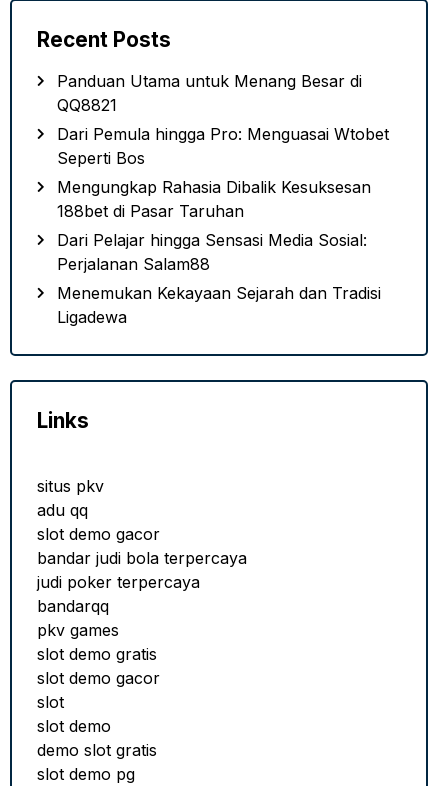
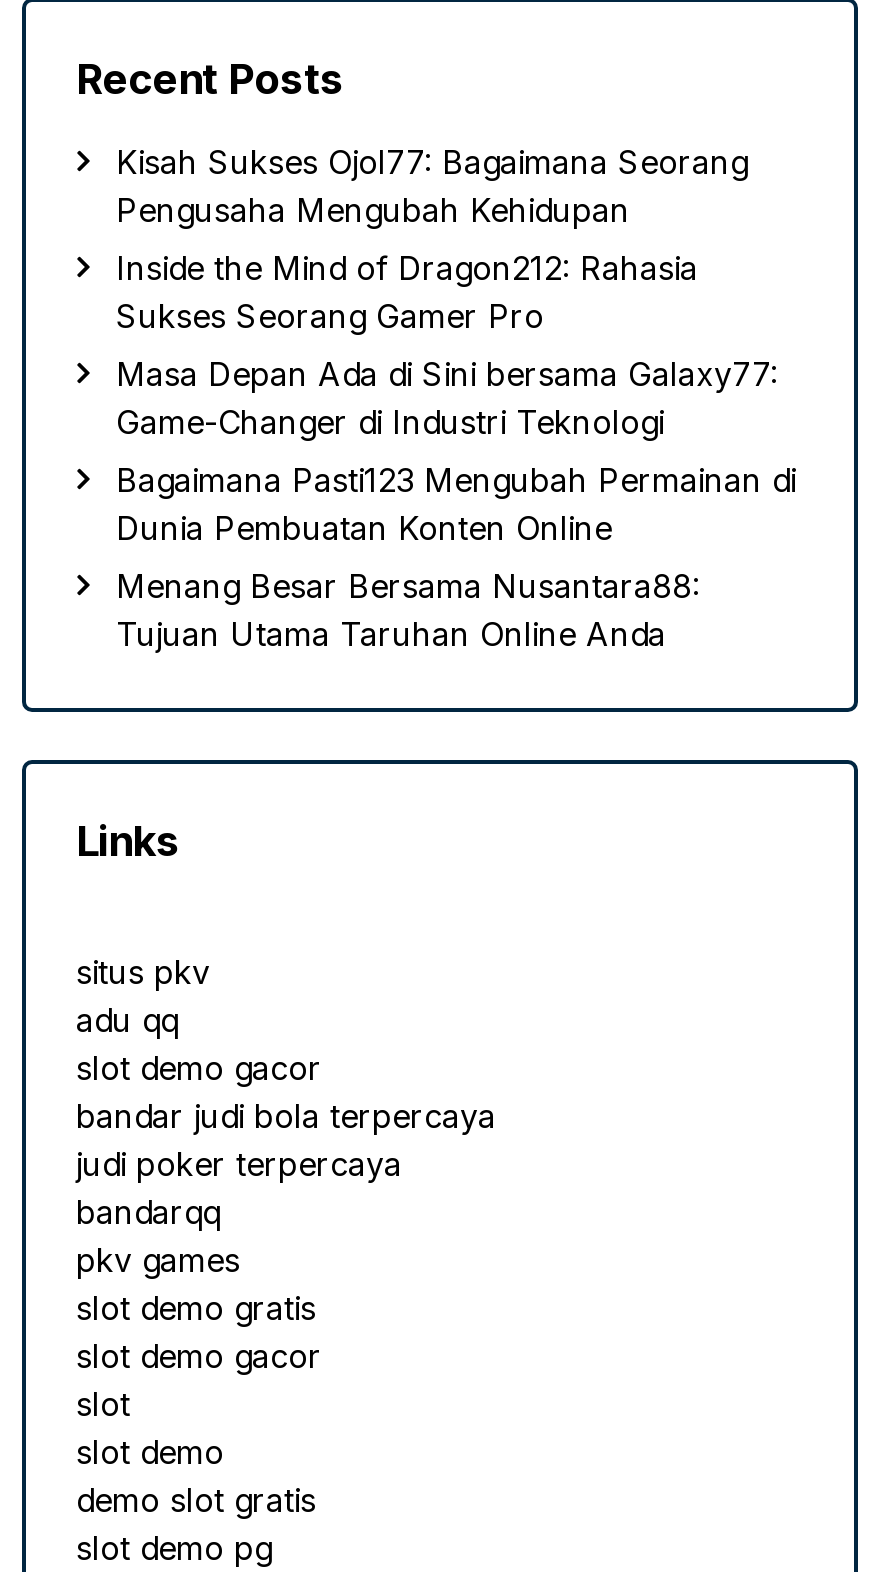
[57,71,389,327] Panduan Utama untuk Menang Besar di | QQ8821 | Dari Pemula hingga Pro: Menguasai Wtobet | Seperti Bos | Mengungkap Rahasia Dibalik Kesuksesan | 188bet di Pasar Taruhan | Dari Pelajar hingga Sensasi Media Sosial: | Perjalanan Salam88 | Menemukan Kekayaan Sejarah dan Tradisi | Ligadewa -> [116,143,796,655] Kisah Sukses Ojol77: Bagaimana Seorang | Pengusaha Mengubah Kehidupan | Inside the Mind of Dragon212: Rahasia | Sukses Seorang Gamer Pro | Masa Depan Ada di Sini bersama Galaxy77: | Game-Changer di Industri Teknologi | Bagaimana Pasti123 Mengubah Permainan di | Dunia Pembuatan Konten Online | Menang Besar Bersama Nusantara88: | Tujuan Utama Taruhan Online Anda

